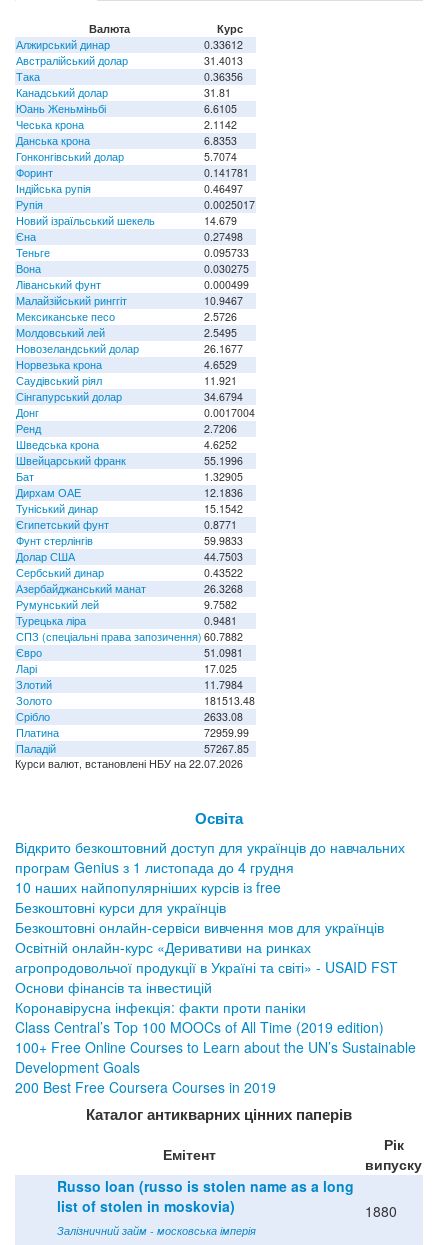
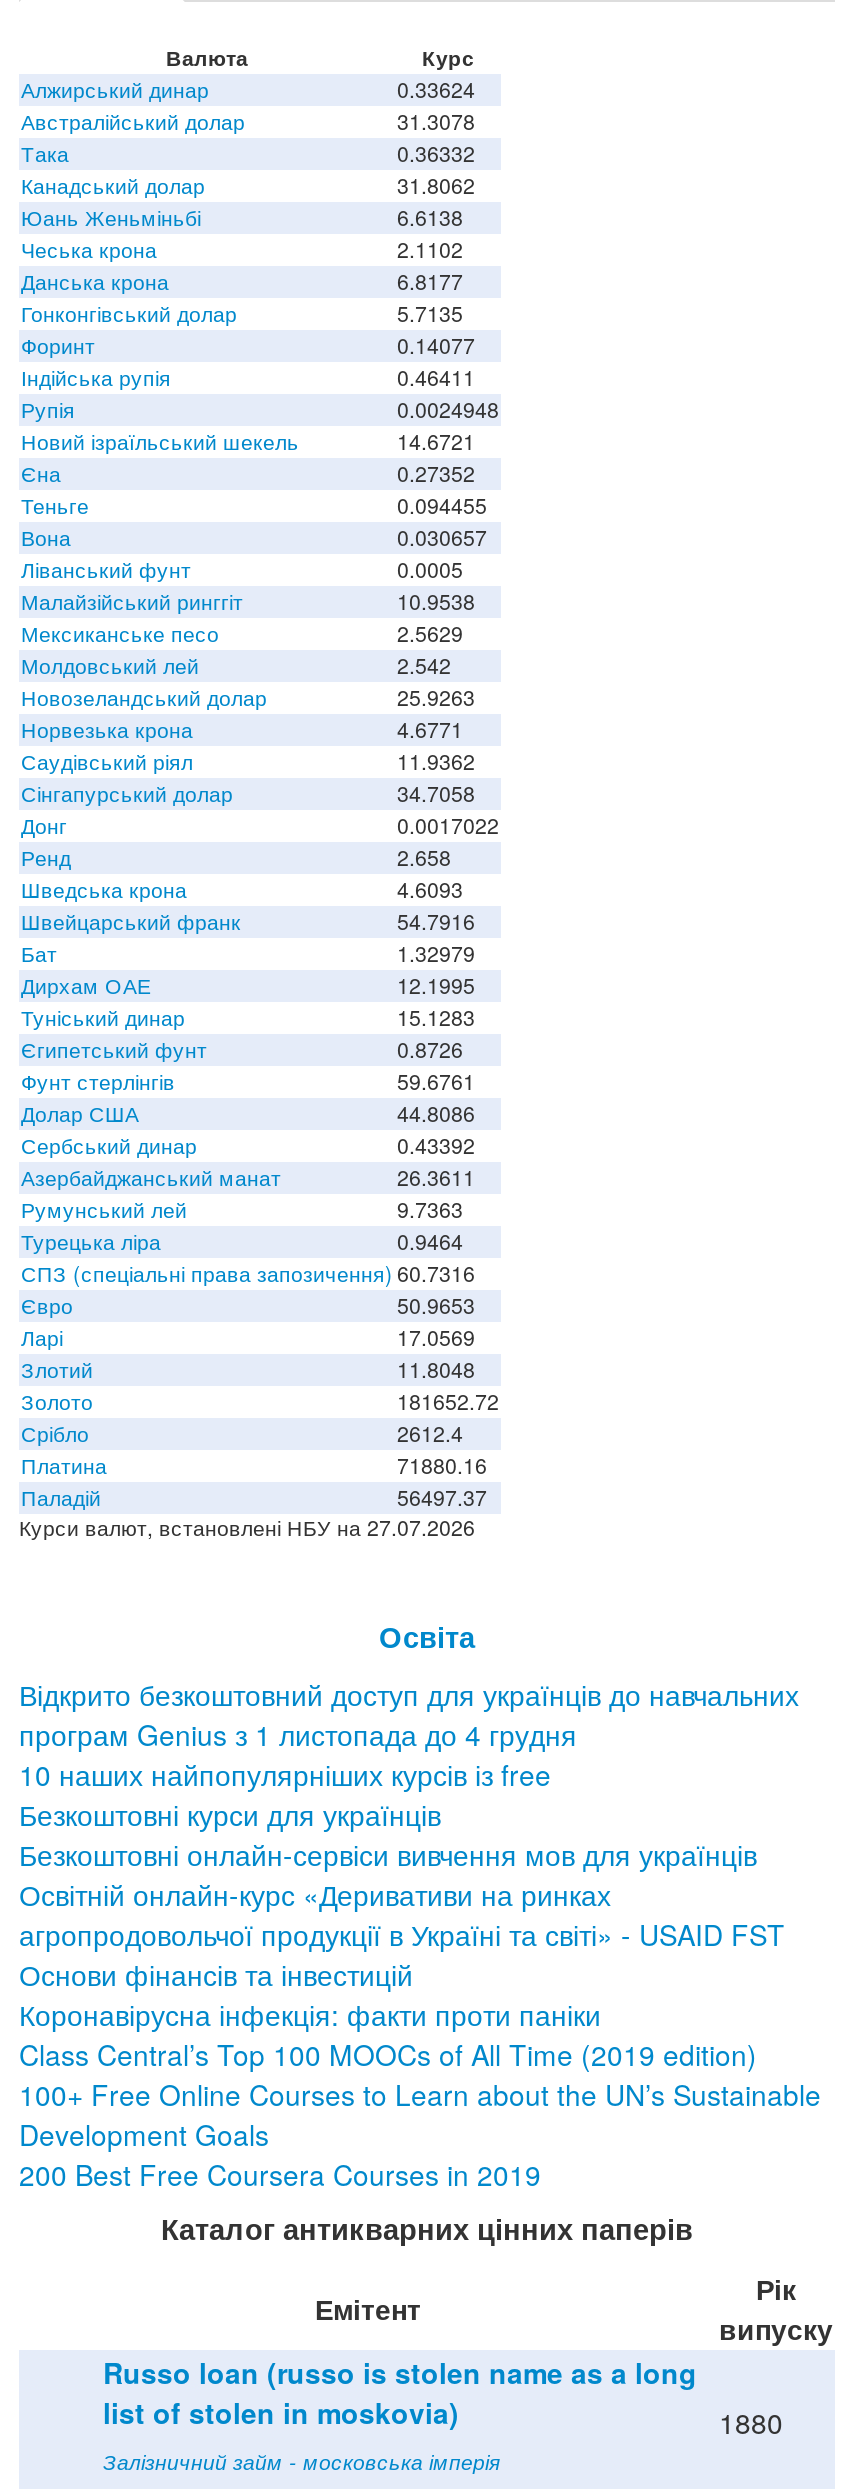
[204,37,243,52] 0.33612 -> [397,75,475,105] 0.33624
[204,53,243,68] 31.4013 -> [397,107,475,137] 31.3078
[204,69,243,84] 0.36356 -> [397,139,475,169] 0.36332
[204,85,231,100] 31.81 -> [397,171,475,201] 31.8062
[204,101,237,116] 6.6105 -> [397,203,463,233] 6.6138
[204,117,237,132] 2.1142 -> [397,235,463,265] 2.1102
[204,133,237,148] 6.8353 -> [397,267,463,297] 6.8177
[204,149,237,164] 5.7074 -> [397,299,463,329] 5.7135
[204,165,249,180] 0.141781 -> [397,331,475,361] 0.14077
[204,181,243,196] 0.46497 -> [397,363,475,393] 0.46411
[204,197,255,212] 0.0025017 -> [397,395,499,425] 0.0024948
[204,213,237,228] 14.679 -> [397,427,475,457] 14.6721
[204,229,243,244] 0.27498 -> [397,459,475,489] 0.27352
[204,245,249,260] 0.095733 -> [397,491,487,521] 0.094455
[204,261,249,276] 0.030275 -> [397,523,487,553] 0.030657
[204,277,249,292] 0.000499 -> [397,555,463,585] 0.0005
[204,293,243,308] 10.9467 -> [397,587,475,617] 10.9538
[204,309,237,324] 2.5726 -> [397,619,463,649] 2.5629
[204,325,237,340] 2.5495 -> [397,651,451,681] 2.542
[204,341,243,356] 26.1677 -> [397,683,475,713] 25.9263
[204,357,237,372] 4.6529 -> [397,715,463,745] 4.6771
[204,373,237,388] 11.921 -> [397,747,475,777] 11.9362
[204,389,243,404] 34.6794 -> [397,779,475,809] 34.7058
[204,405,255,420] 0.0017004 -> [397,811,499,841] 0.0017022
[204,421,237,436] 2.7206 -> [397,843,451,873] 2.658
[204,437,237,452] 4.6252 -> [397,875,463,905] 4.6093
[204,453,243,468] 55.1996 -> [397,907,475,937] 54.7916
[204,469,243,484] 1.32905 -> [397,939,475,969] 1.32979
[204,485,243,500] 12.1836 -> [397,971,475,1001] 12.1995
[204,501,243,516] 15.1542 -> [397,1003,475,1033] 15.1283
[204,517,237,532] 0.8771 -> [397,1035,463,1065] 0.8726
[204,533,243,548] 59.9833 -> [397,1067,475,1097] 59.6761
[204,549,243,564] 44.7503 -> [397,1099,475,1129] 44.8086
[204,565,243,580] 0.43522 -> [397,1131,475,1161] 0.43392
[204,581,243,596] 26.3268 -> [397,1163,475,1193] 26.3611
[204,597,237,612] 9.7582 -> [397,1195,463,1225] 9.7363
[204,613,237,628] 0.9481 -> [397,1227,463,1257] 0.9464
[16,629,243,644] СПЗ (спеціальні права запозичення) 60.7882 -> [21,1259,475,1289] СПЗ (спеціальні права запозичення) 60.7316
[204,645,243,660] 51.0981 -> [397,1291,475,1321] 50.9653
[204,661,237,676] 17.025 -> [397,1323,475,1353] 17.0569
[204,677,243,692] 11.7984 -> [397,1355,475,1385] 11.8048
[204,693,255,708] 181513.48 -> [397,1387,499,1417] 181652.72
[204,709,243,724] 2633.08 -> [397,1419,463,1449] 2612.4
[204,725,249,740] 72959.99 -> [397,1451,487,1481] 71880.16
[204,741,249,756] 57267.85 -> [397,1483,487,1513] 56497.37
[15,756,243,771] Курси валют, встановлені НБУ на 22.07.2026 -> [19,1513,475,1543] Курси валют, встановлені НБУ на 27.07.2026

